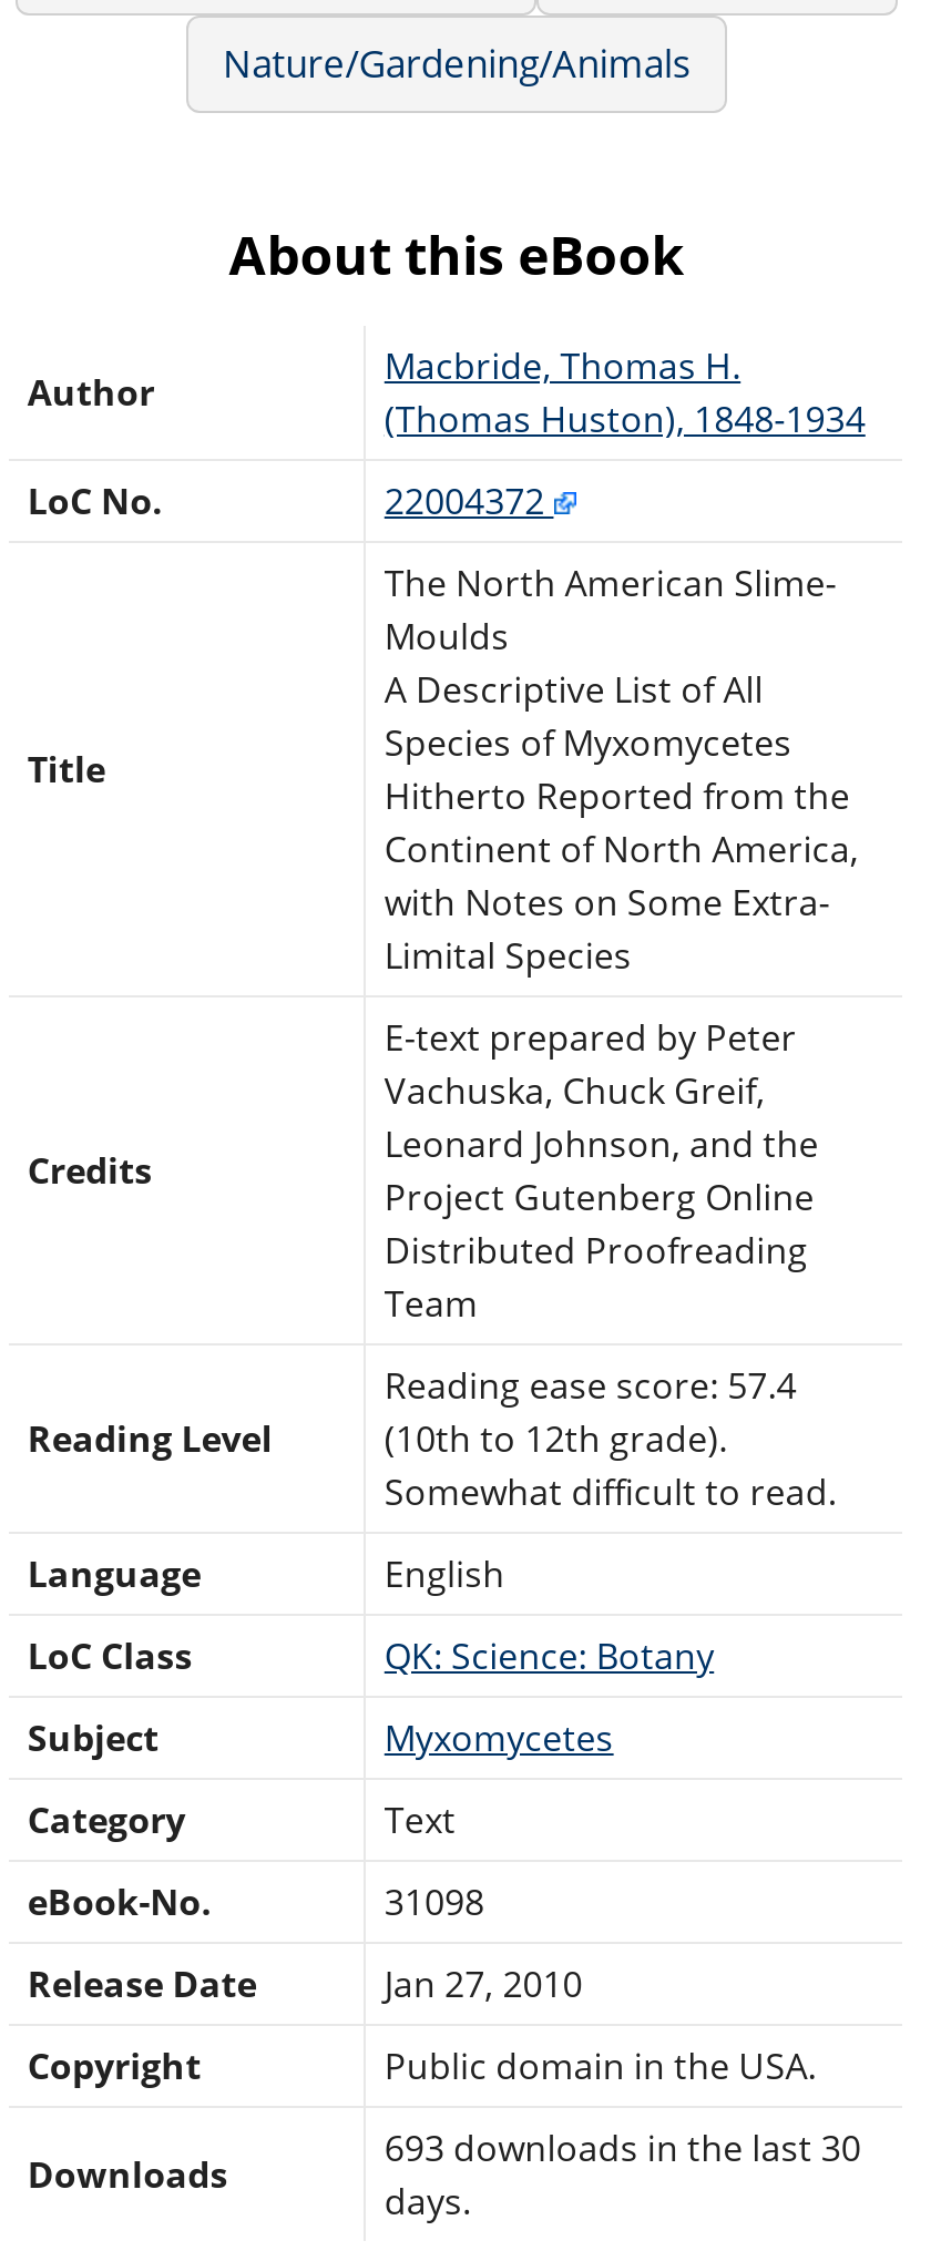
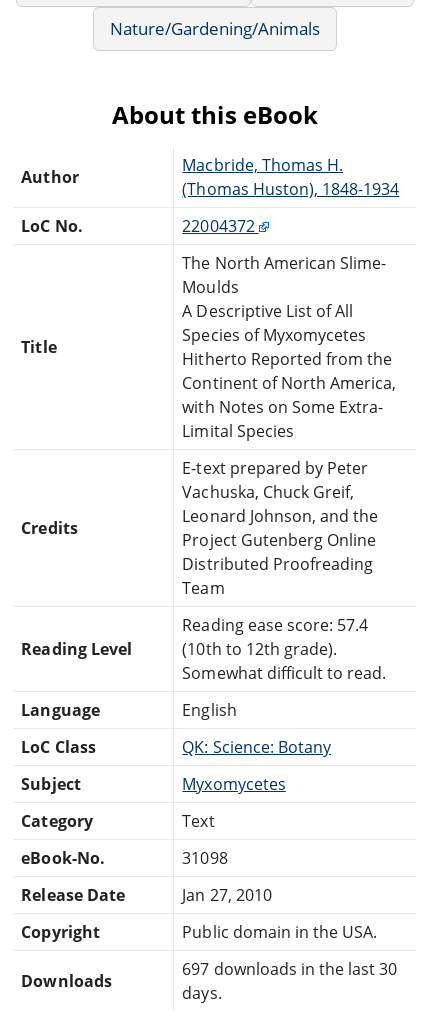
[384,2123,861,2171] 693 downloads in the last 30 -> [182,958,397,980] 697 downloads in the last 30

